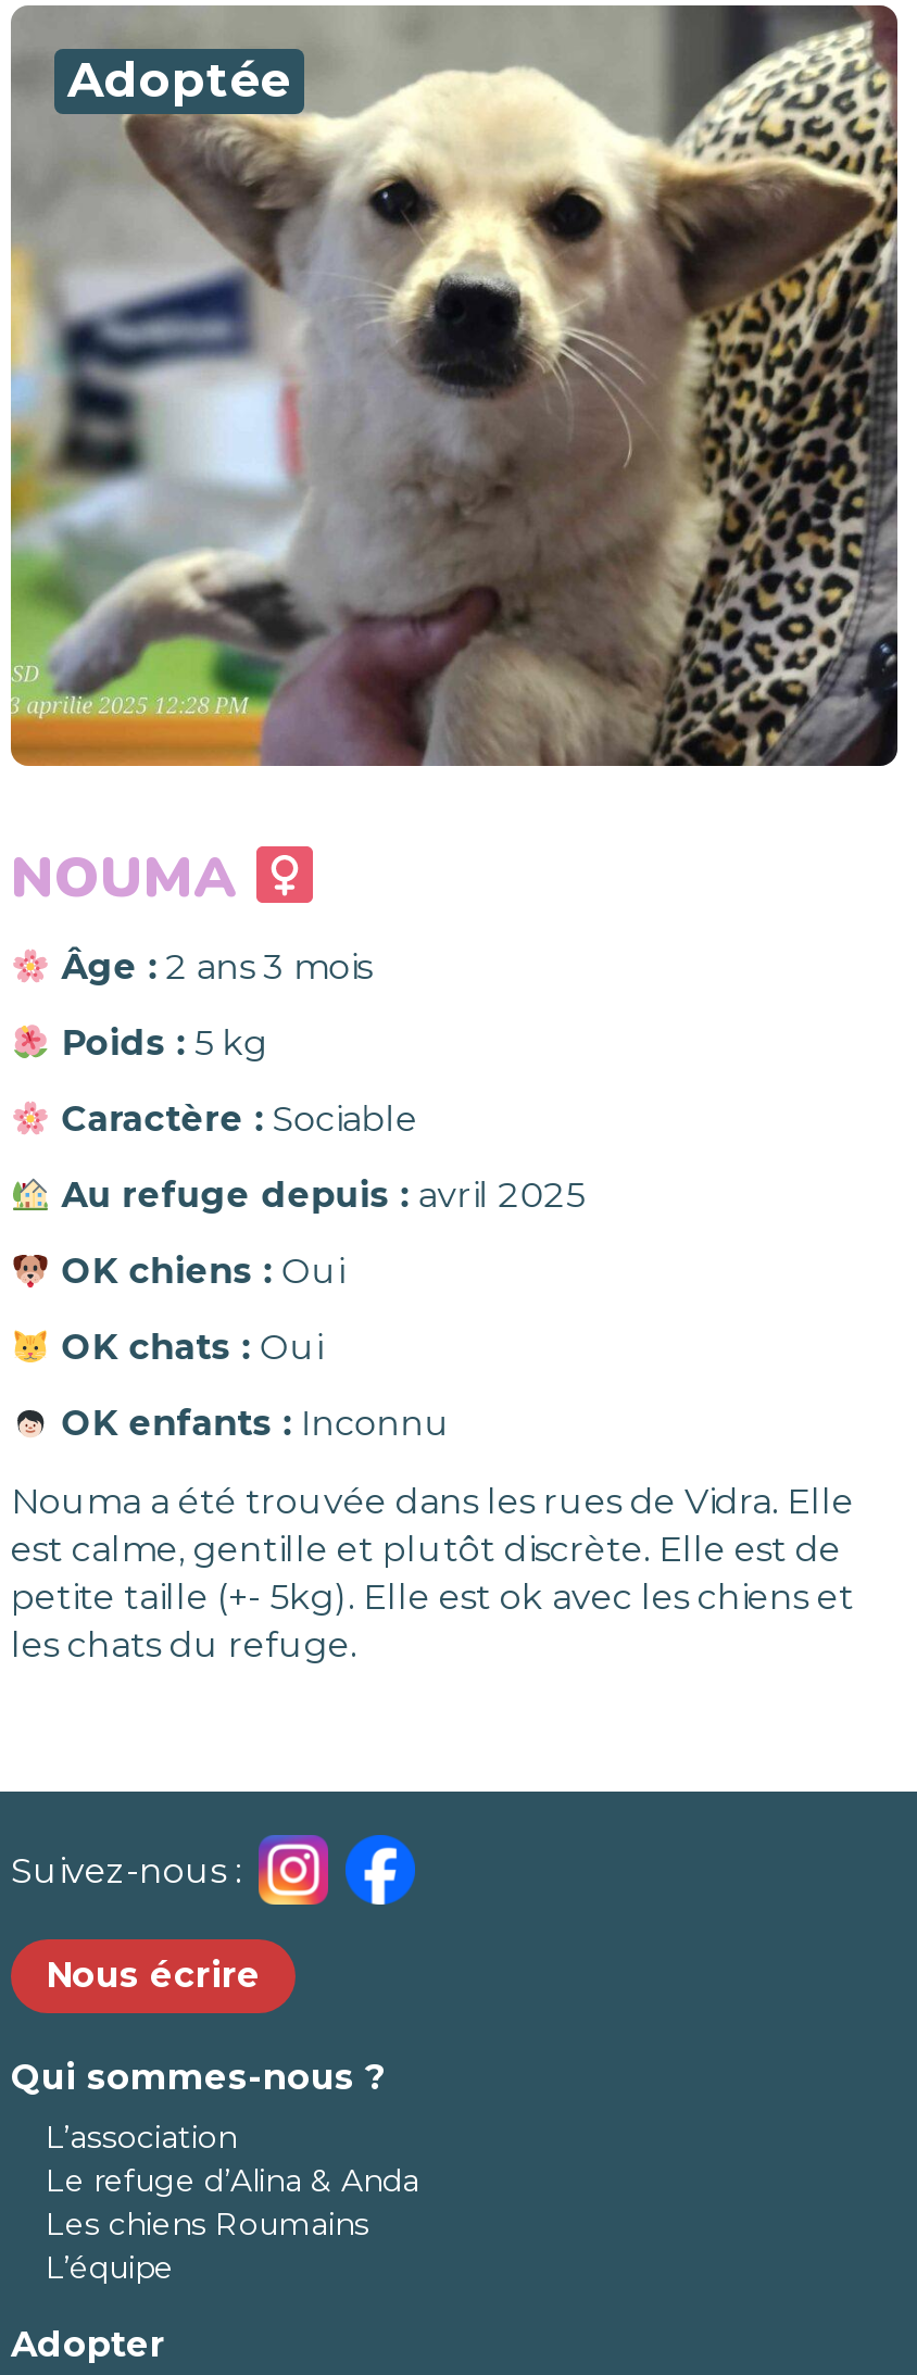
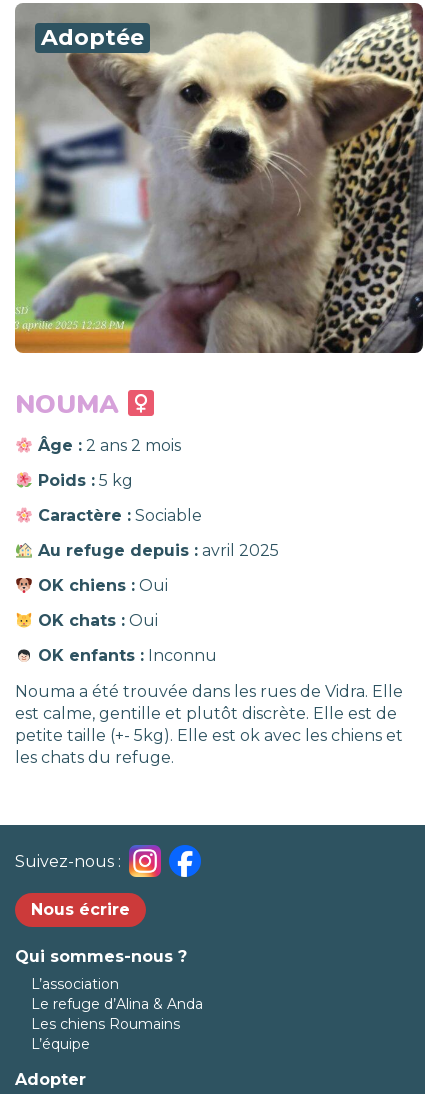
[50,946,372,988] Âge : 2 ans 3 mois -> [33,436,181,455] Âge : 2 ans 2 mois

